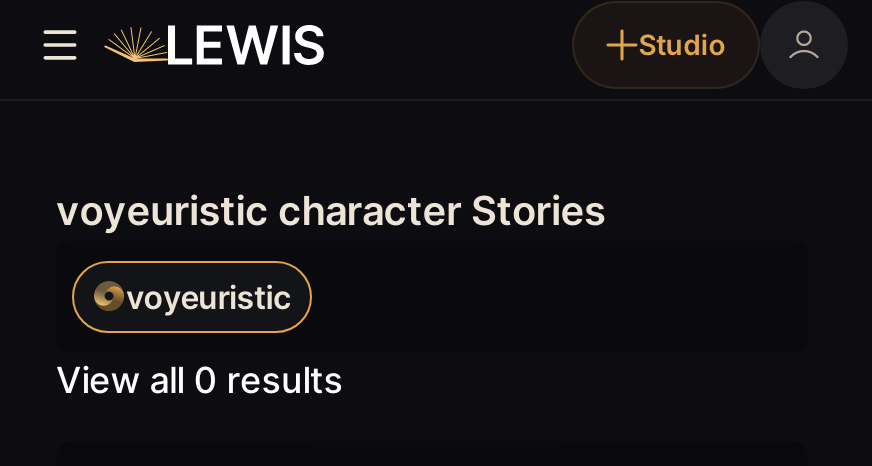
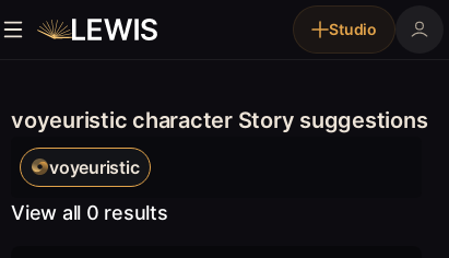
[56,187,606,235] voyeuristic character Stories -> [11,107,427,133] voyeuristic character Story suggestions

